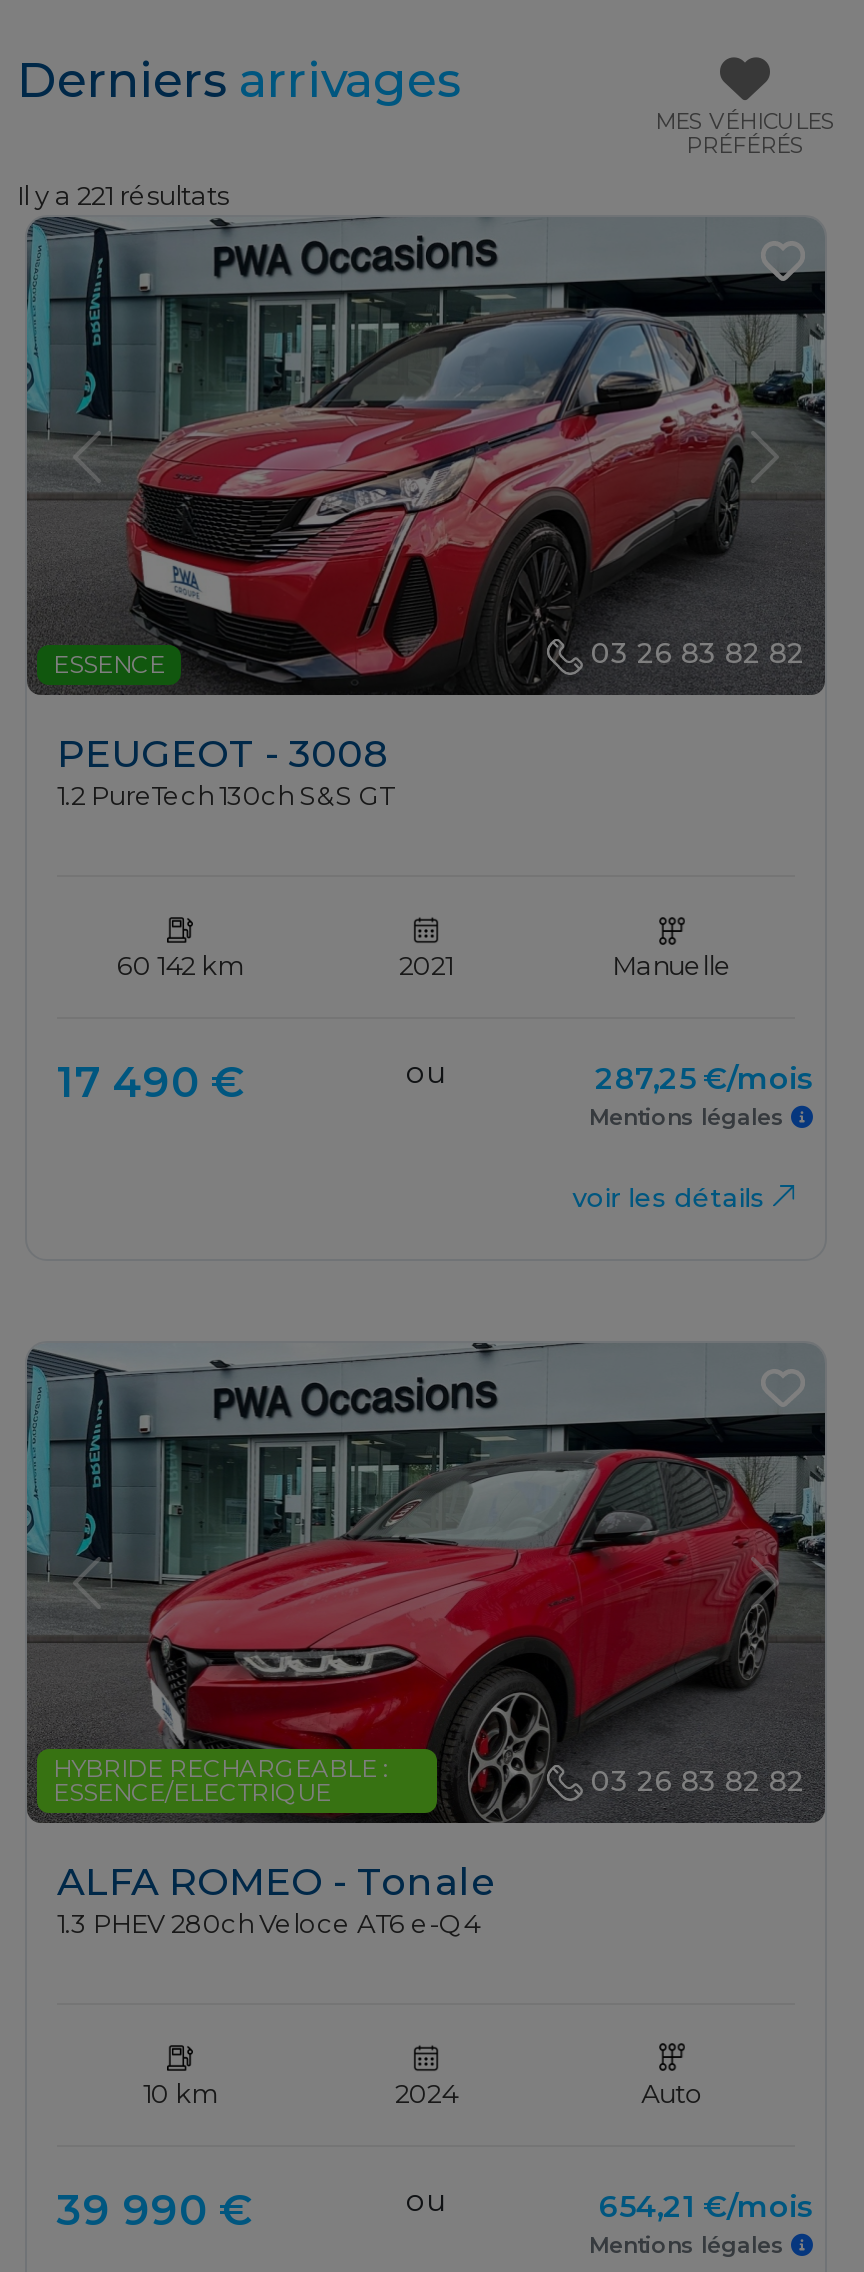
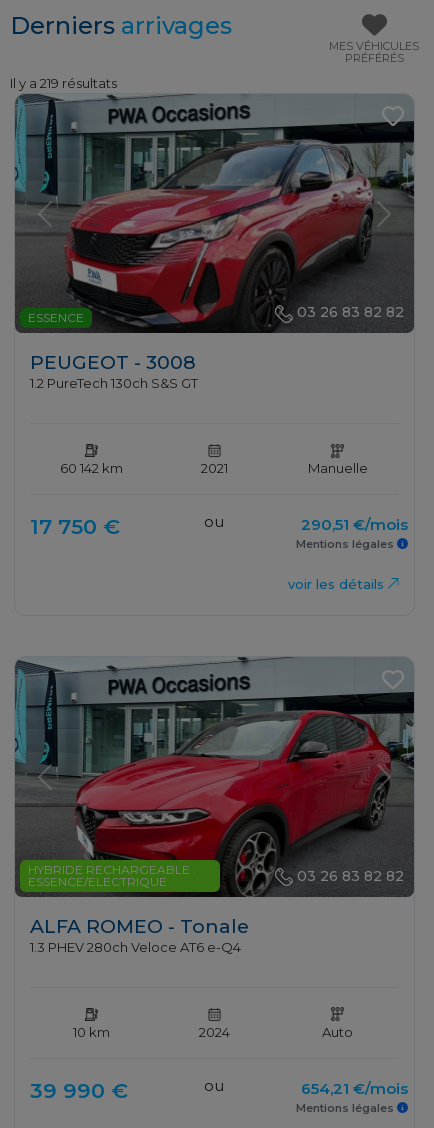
[17,179,229,211] Il y a 221 résultats -> [10,75,117,91] Il y a 219 résultats
[57,1058,245,1108] 17 490 € -> [30,514,120,539] 17 750 €
[595,1060,813,1098] 287,25 €/mois -> [301,515,408,534] 290,51 €/mois

